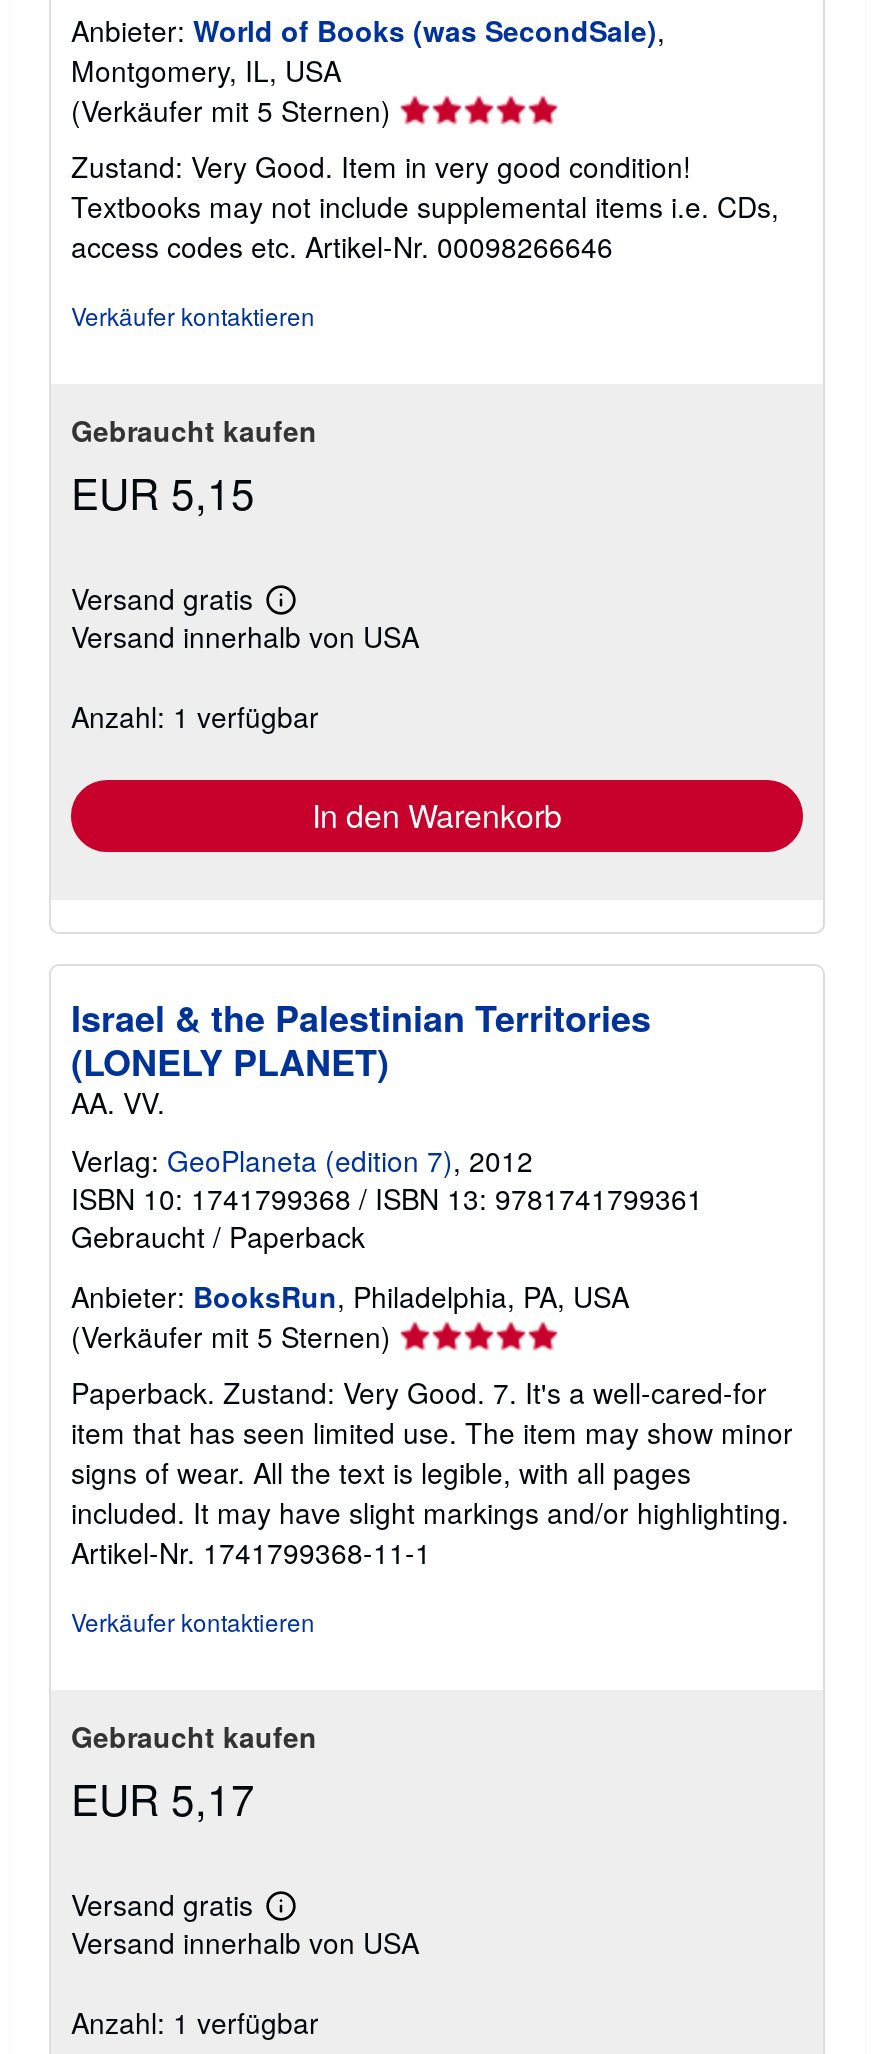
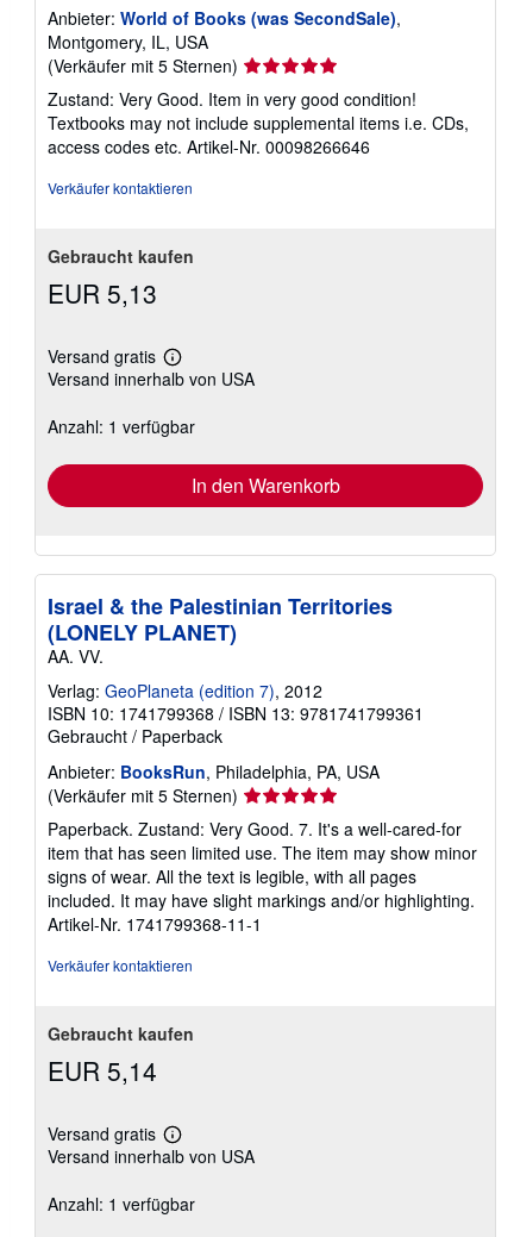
[71,462,255,522] EUR 5,15 -> [48,275,157,311] EUR 5,13
[71,1768,255,1828] EUR 5,17 -> [48,1052,157,1088] EUR 5,14

